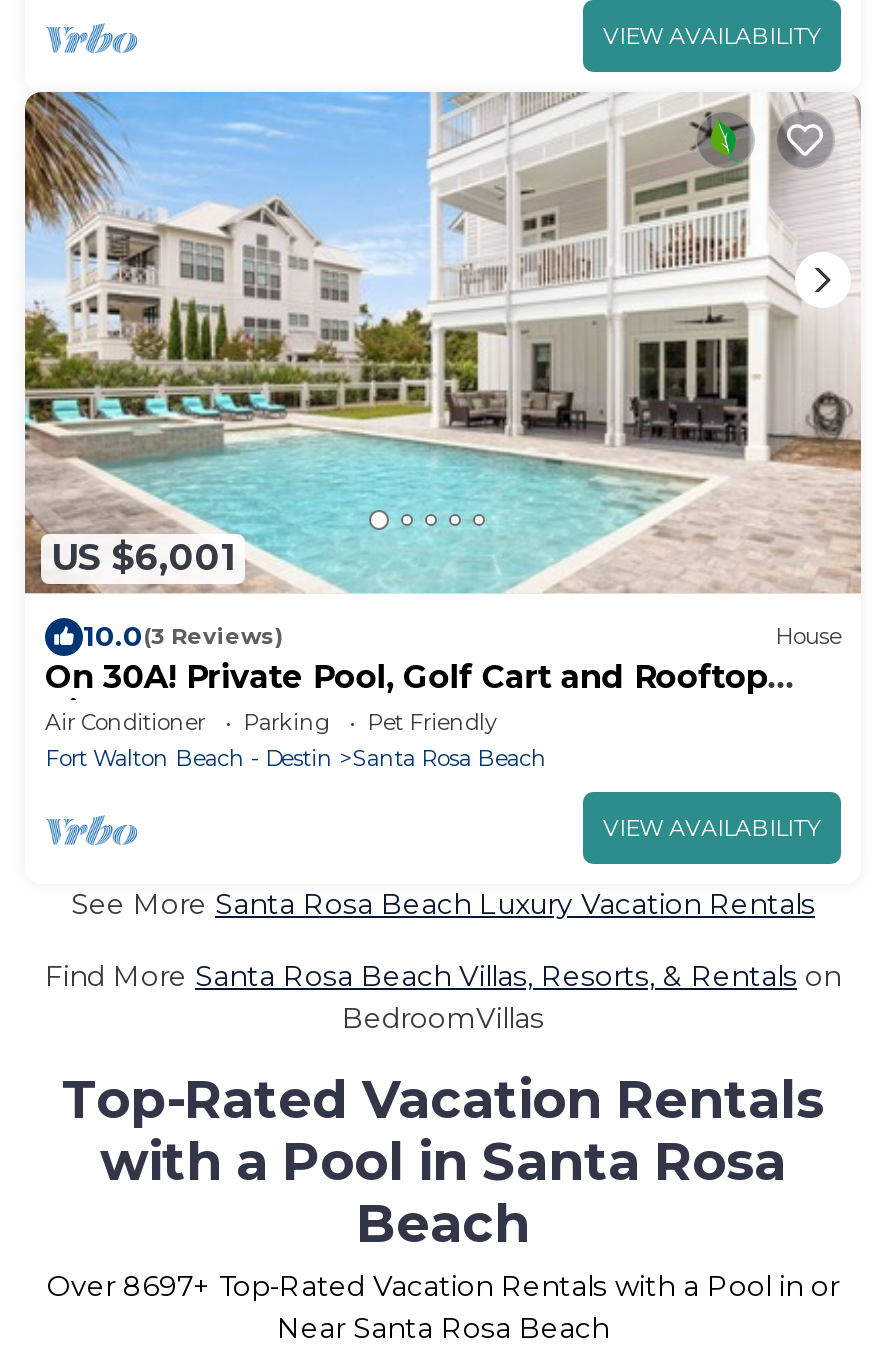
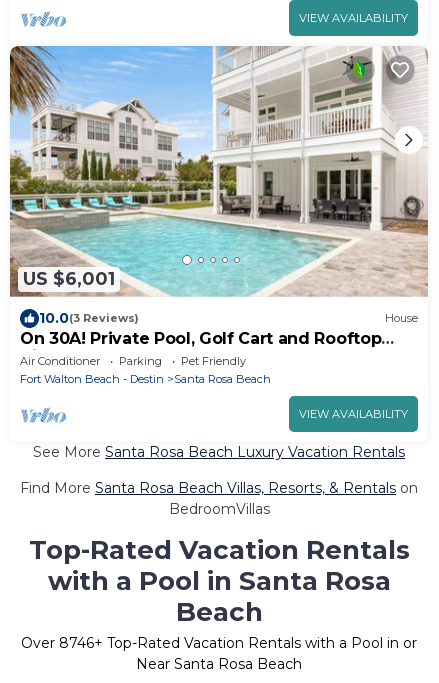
[47,1268,839,1304] Over 8697+ Top-Rated Vacation Rentals with a Pool in or -> [21,634,417,652] Over 8746+ Top-Rated Vacation Rentals with a Pool in or

